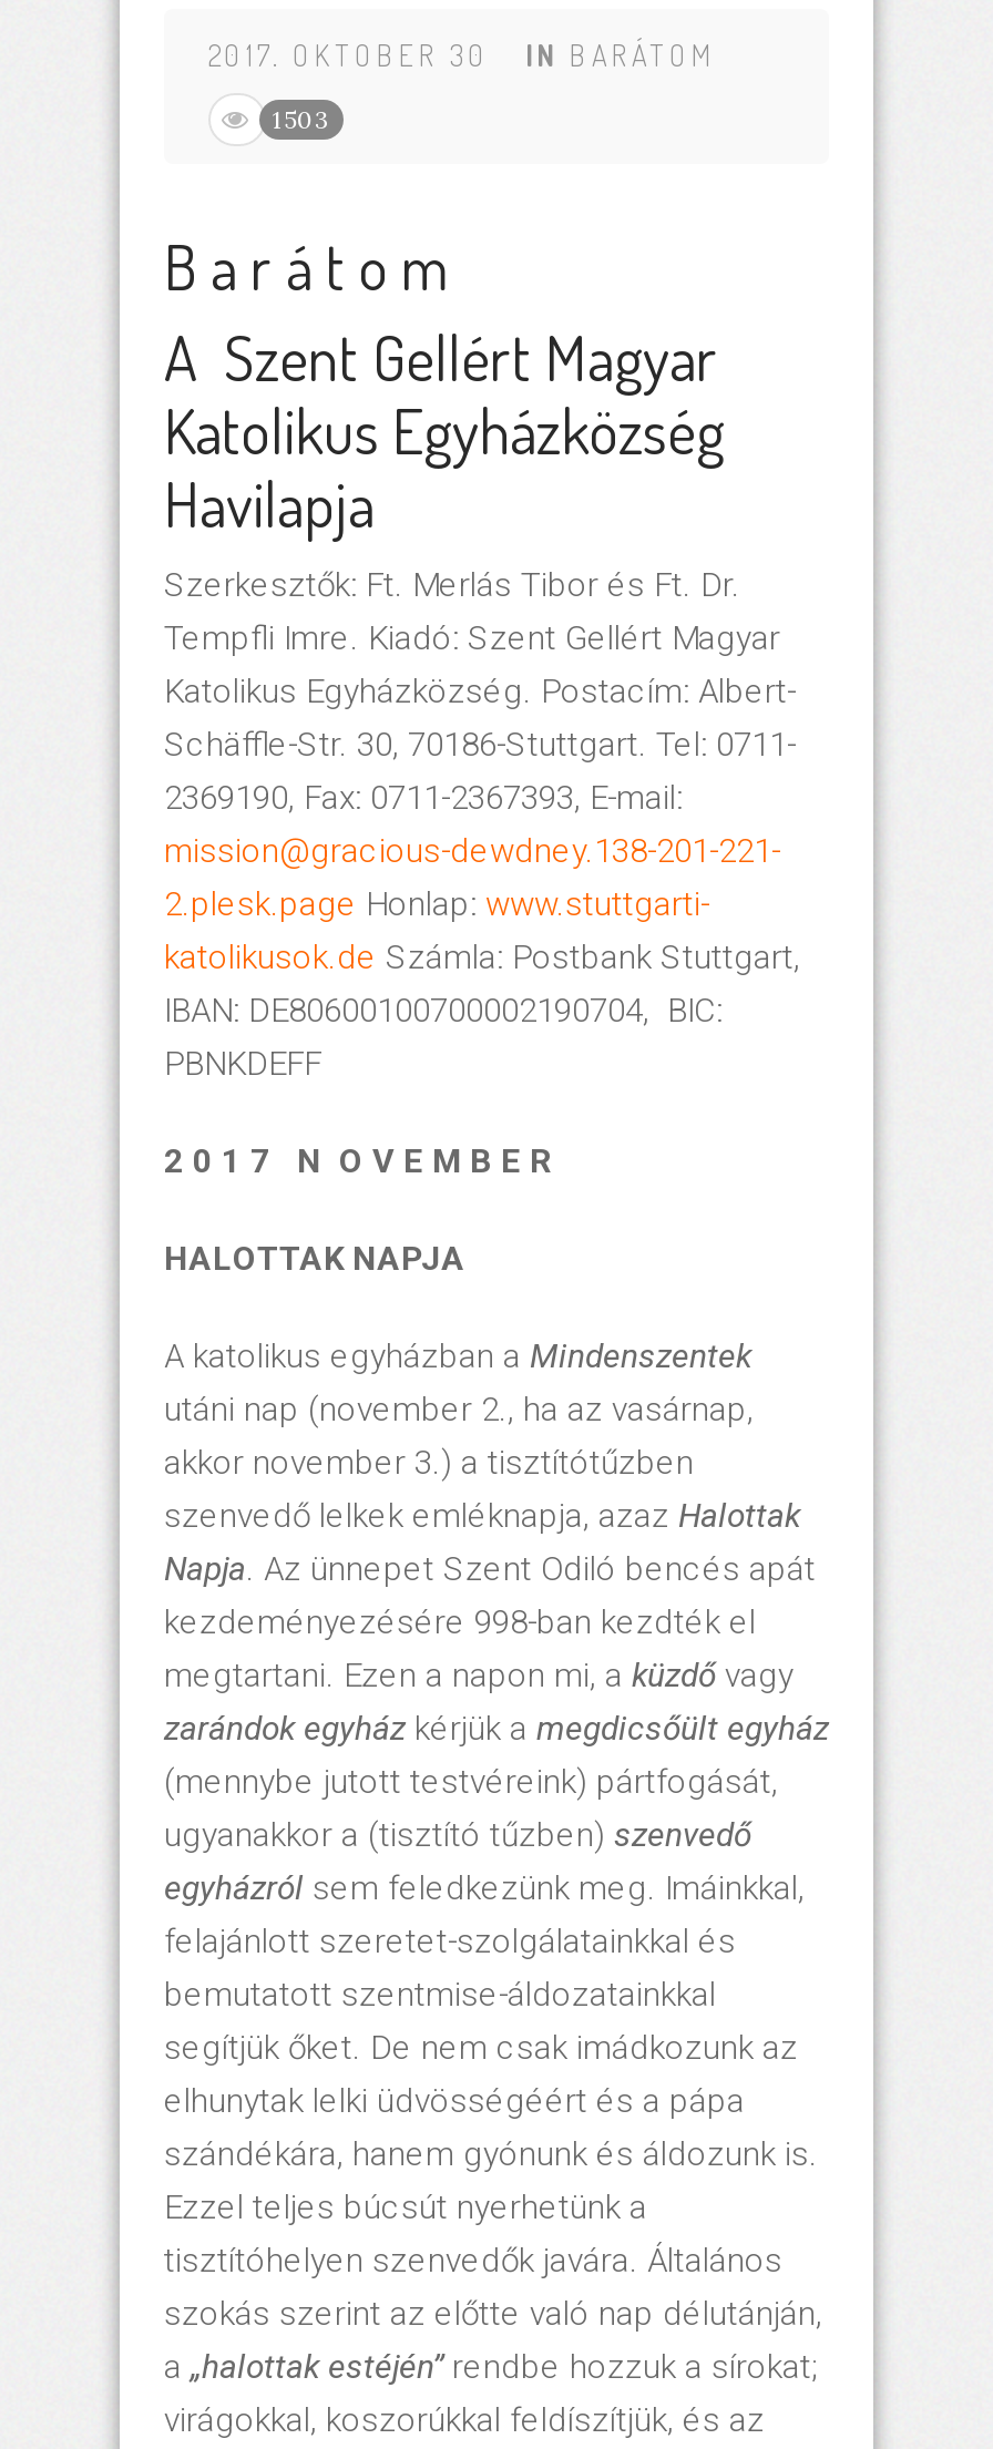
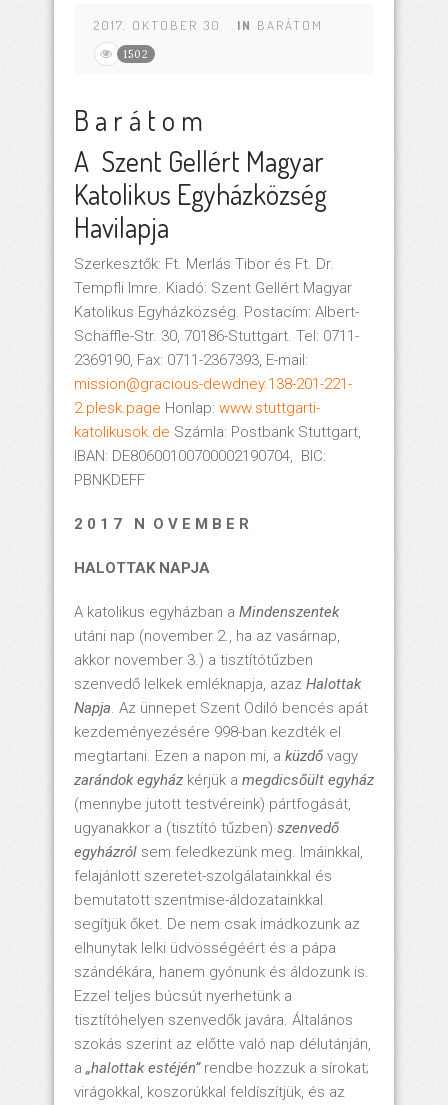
[273,104,330,135] 1503 -> [123,47,149,61] 1502

